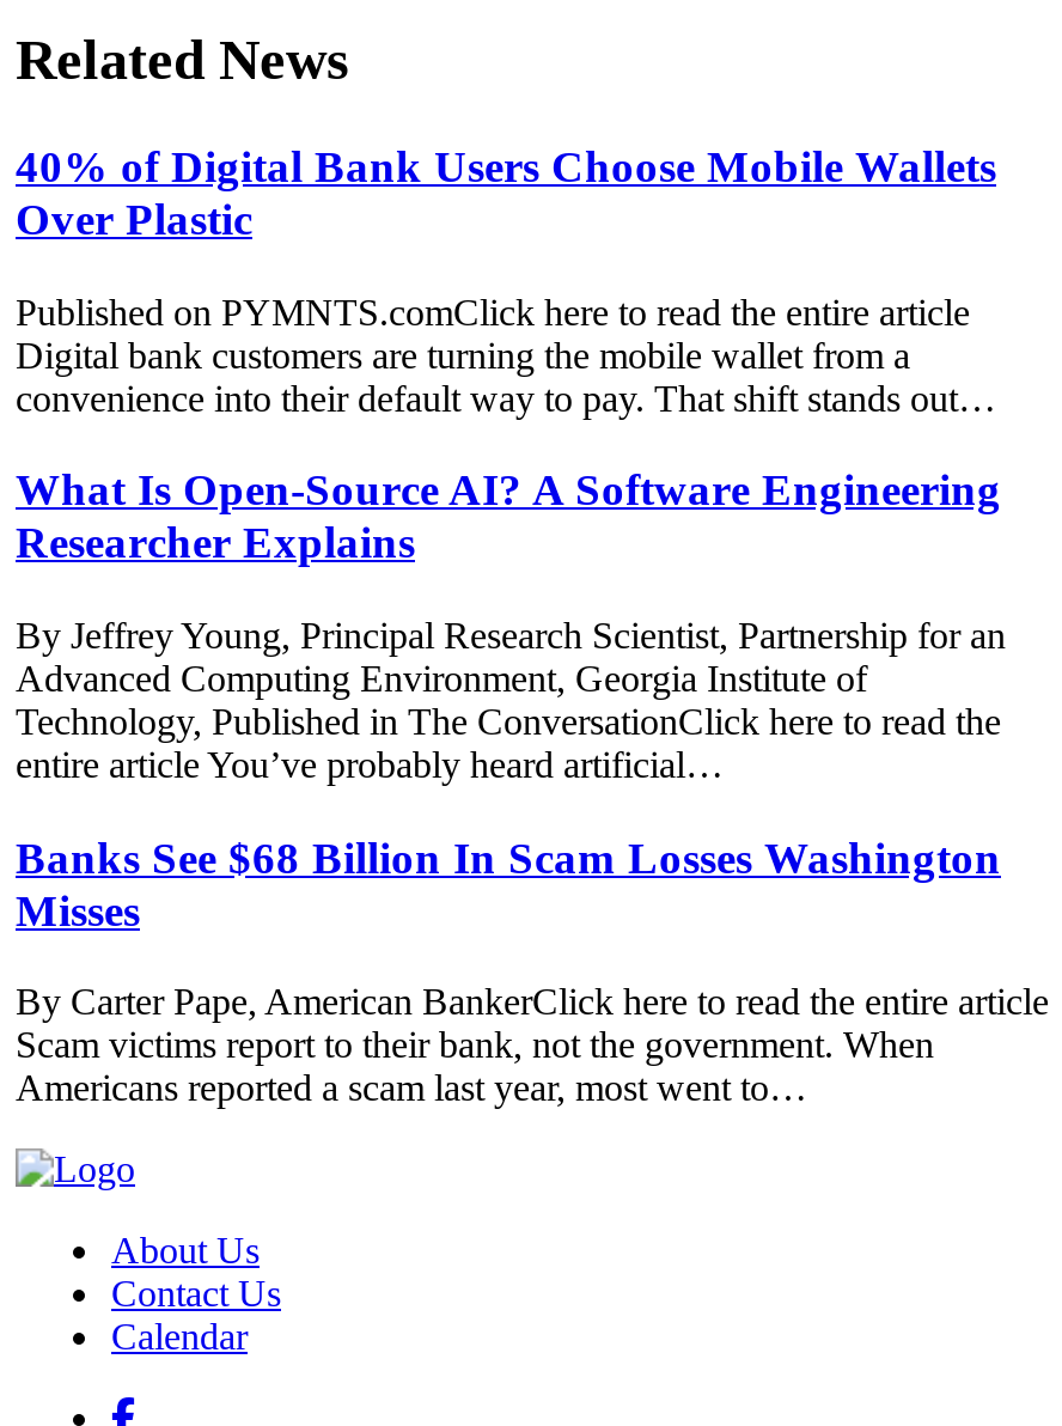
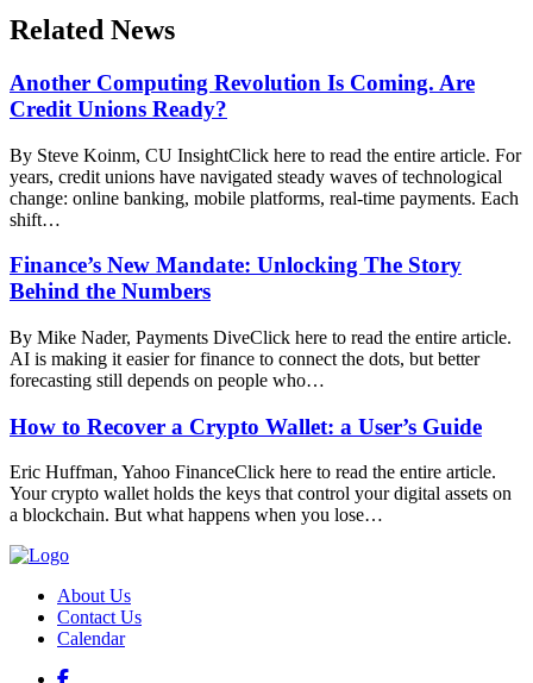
[16,141,996,244] 40% of Digital Bank Users Choose Mobile Wallets | Over Plastic -> [10,70,475,121] Another Computing Revolution Is Coming. Are | Credit Unions Ready?
[16,291,996,418] Published on PYMNTS.comClick here to read the entire article | Digital bank customers are turning the mobile wallet from a | convenience into their default way to pay. That shift stands out… -> [10,145,521,229] By Steve Koinm, CU InsightClick here to read the entire article. For | years, credit unions have navigated steady waves of technological | change: online banking, mobile platforms, real-time payments. Each | shift…
[16,465,1001,568] What Is Open‑Source AI? A Software Engineering | Researcher Explains -> [10,252,462,304] Finance’s New Mandate: Unlocking The Story | Behind the Numbers
[16,615,1006,785] By Jeffrey Young, Principal Research Scientist, Partnership for an | Advanced Computing Environment, Georgia Institute of | Technology, Published in The ConversationClick here to read the | entire article You’ve probably heard artificial… -> [10,327,512,390] By Mike Nader, Payments DiveClick here to read the entire article. | AI is making it easier for finance to connect the dots, but better | forecasting still depends on people who…
[16,832,1001,935] Banks See $68 Billion In Scam Losses Washington | Misses -> [10,414,482,439] How to Recover a Crypto Wallet: a User’s Guide
[16,982,1049,1109] By Carter Pape, American BankerClick here to read the entire article | Scam victims report to their bank, not the government. When | Americans reported a scam last year, most went to… -> [10,462,512,525] Eric Huffman, Yahoo FinanceClick here to read the entire article. | Your crypto wallet holds the keys that control your digital assets on | a blockchain. But what happens when you lose…

